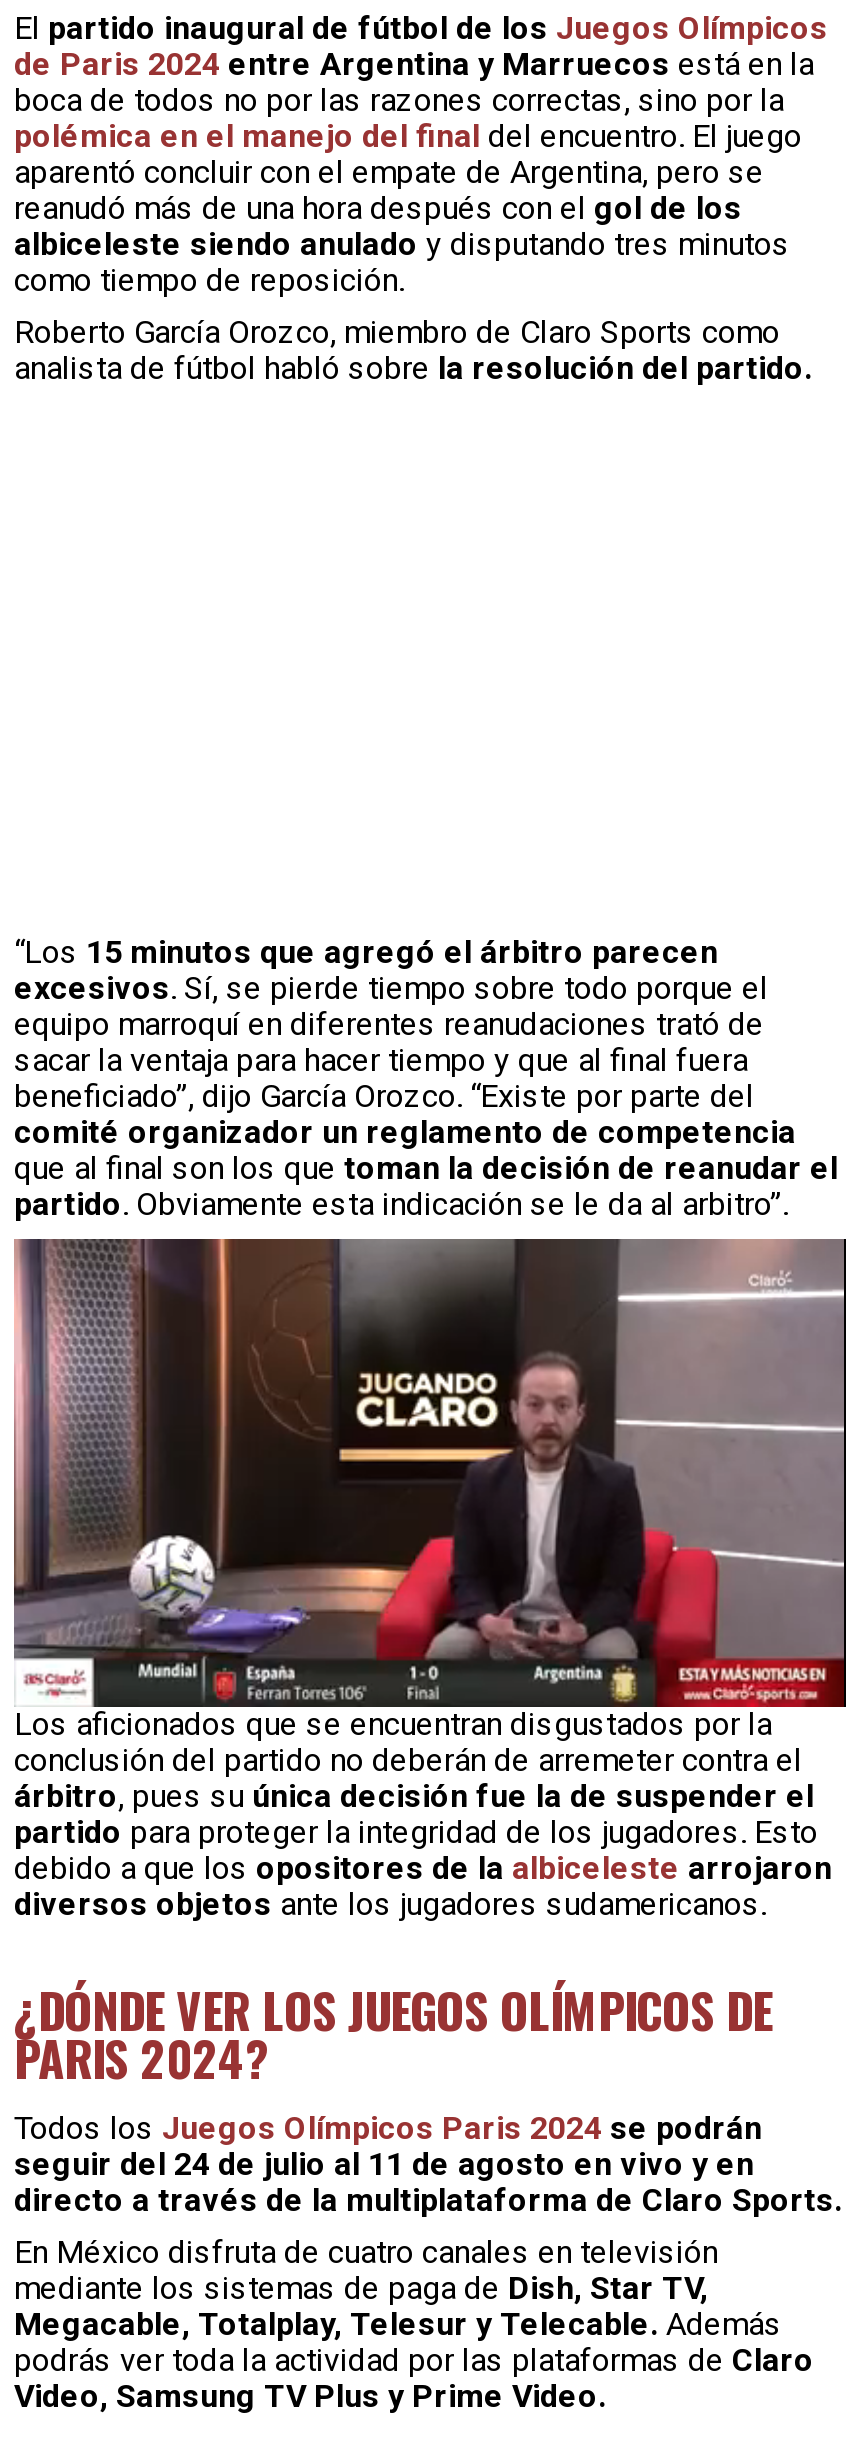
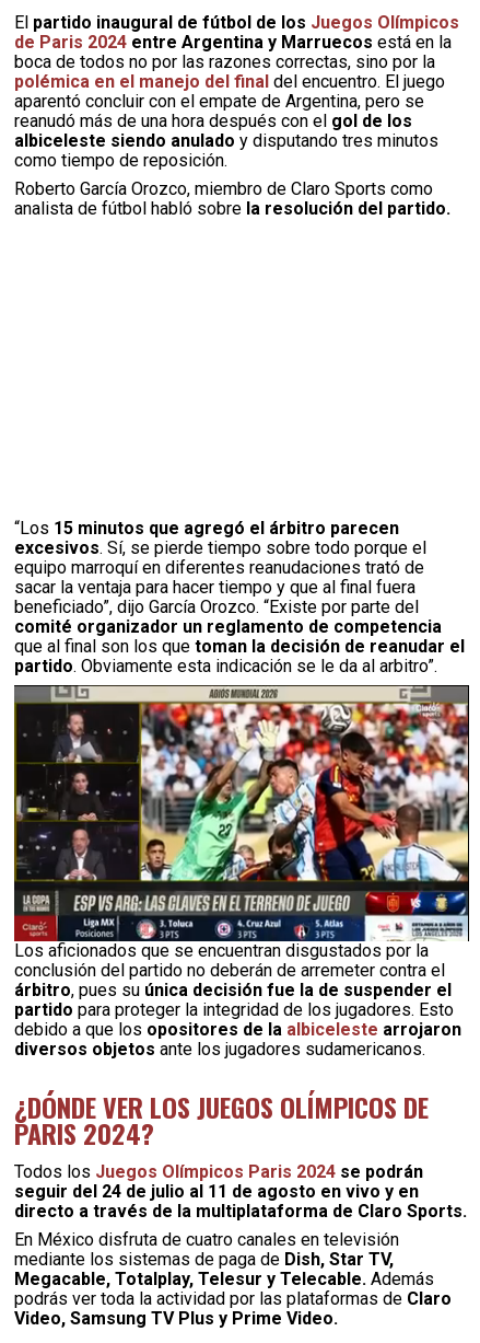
[12,1237,846,1709] [image] -> [13,684,469,941] [image]

